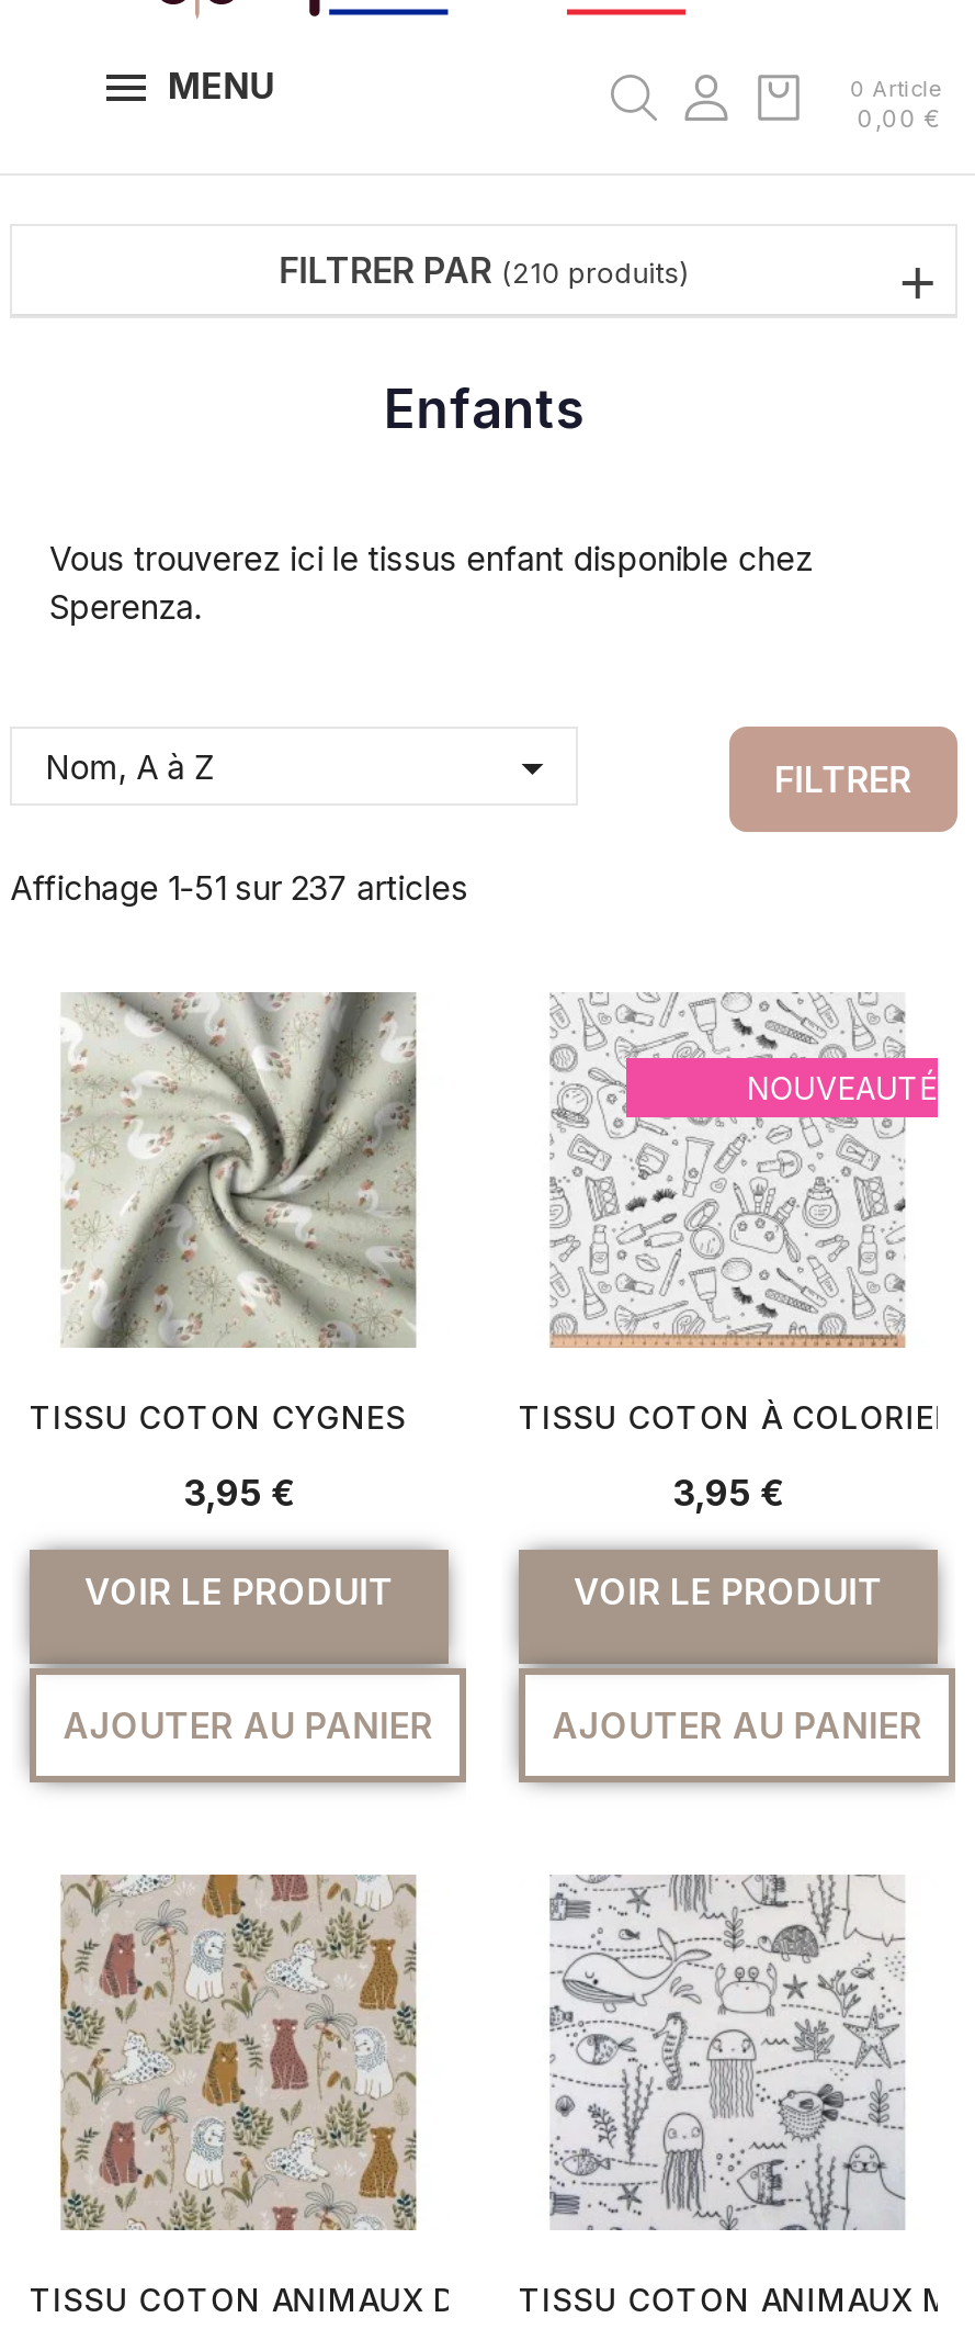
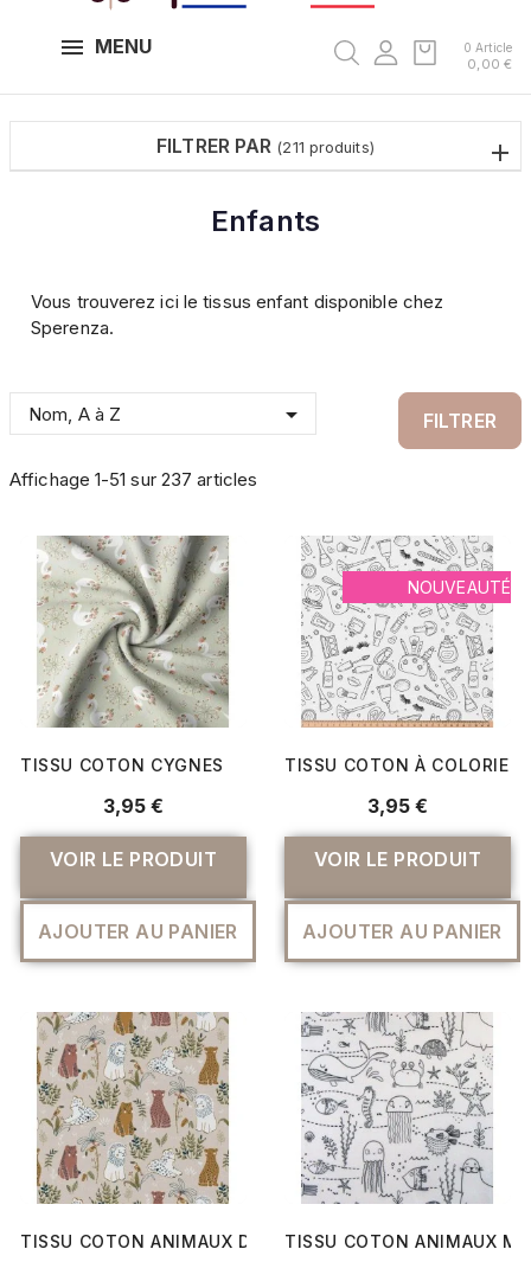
[279,248,688,292] FILTRER PAR (210 produits) -> [157,134,374,158] FILTRER PAR (211 produits)

